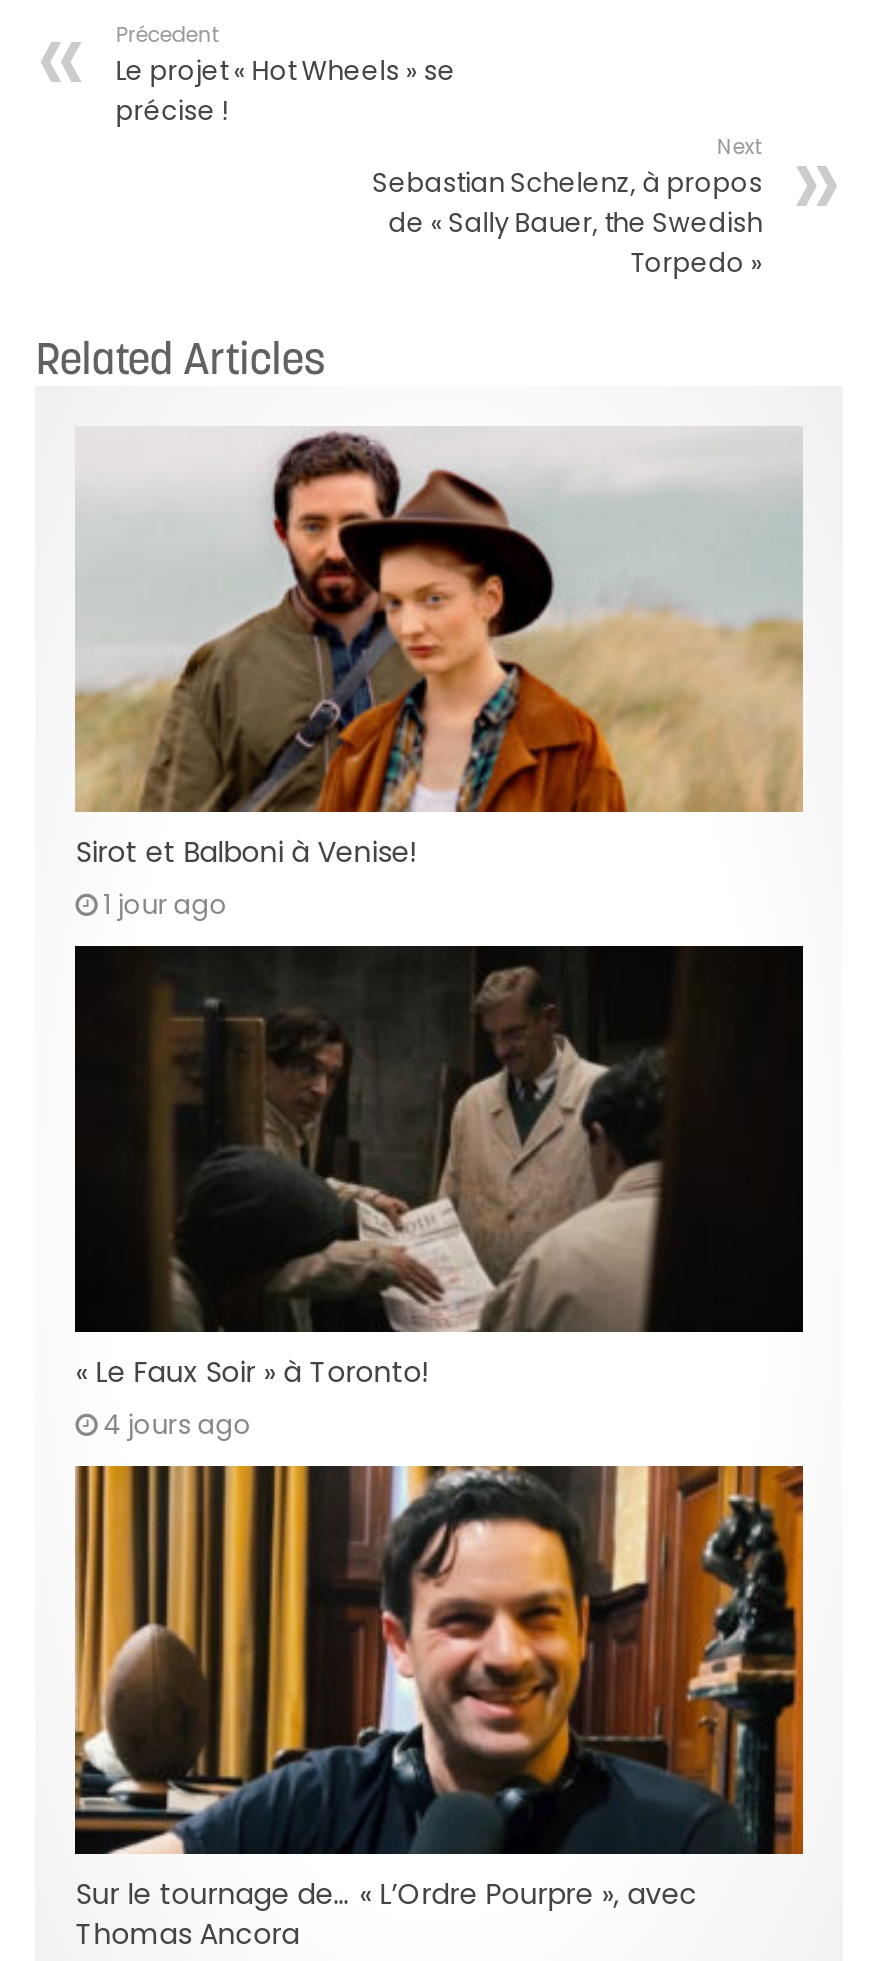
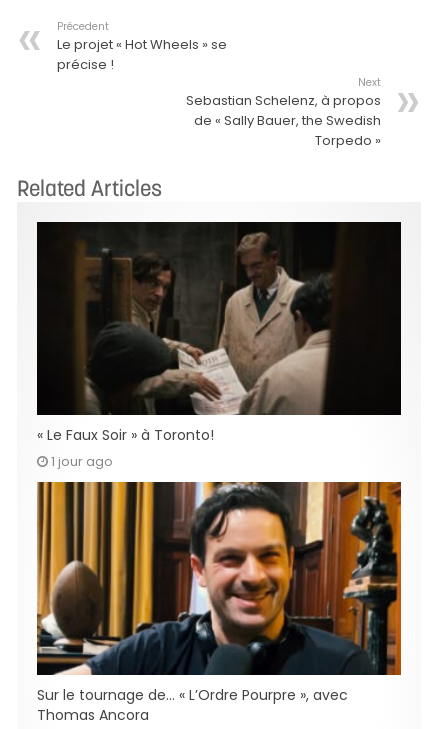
[75,428,805,924] [image] | Sirot et Balboni à Venise! | 1 jour ago -> none
[103,1407,251,1445] 4 jours ago -> [51,452,113,471] 1 jour ago

